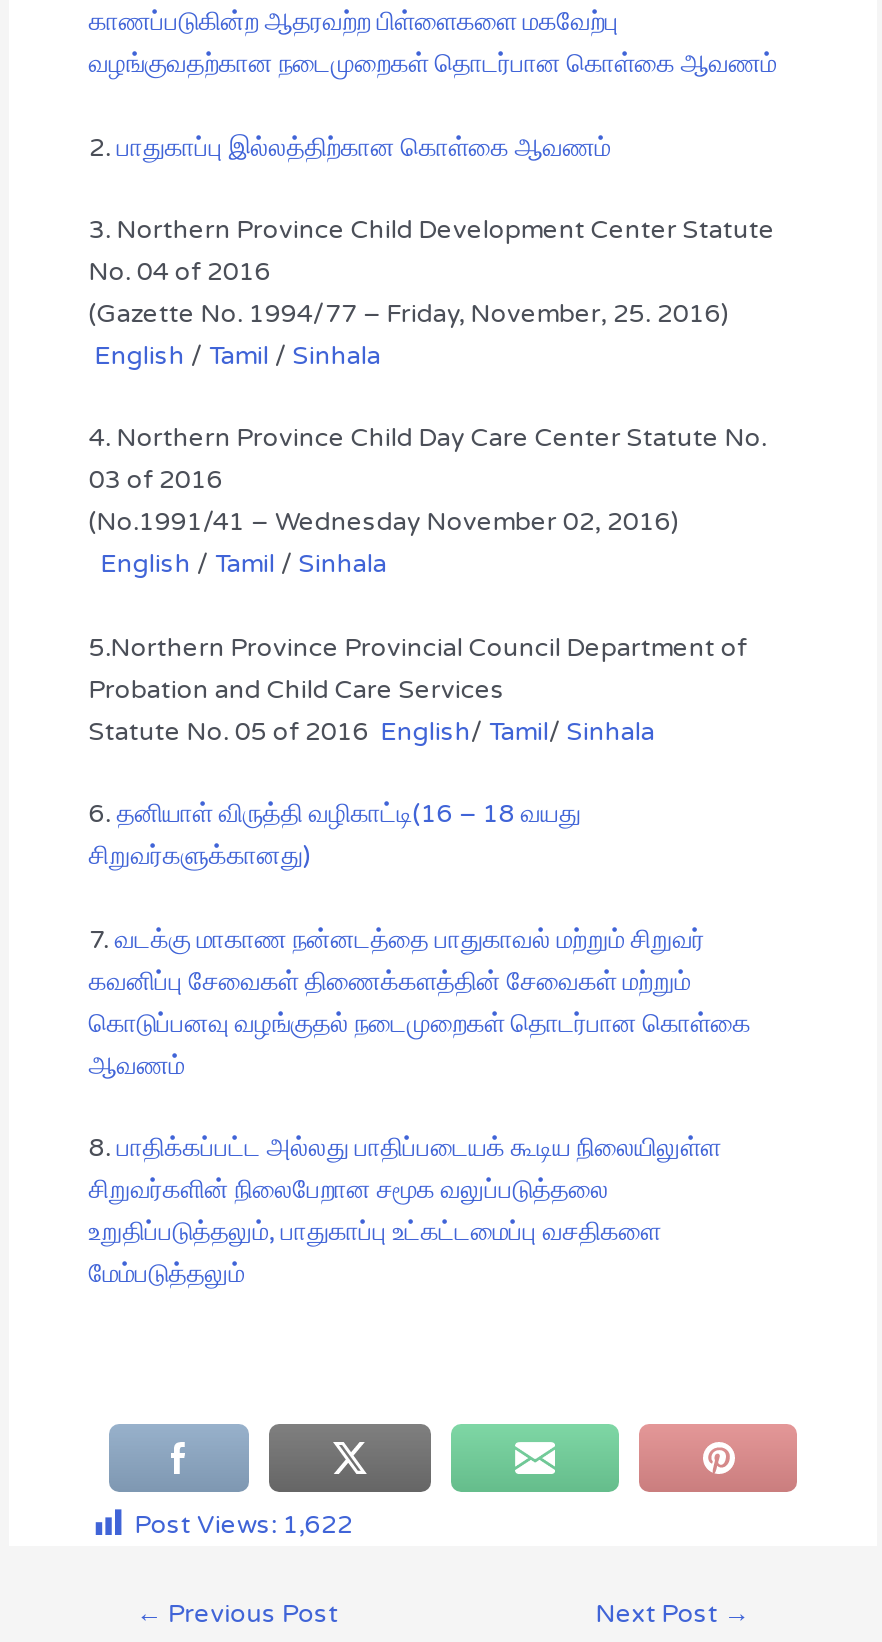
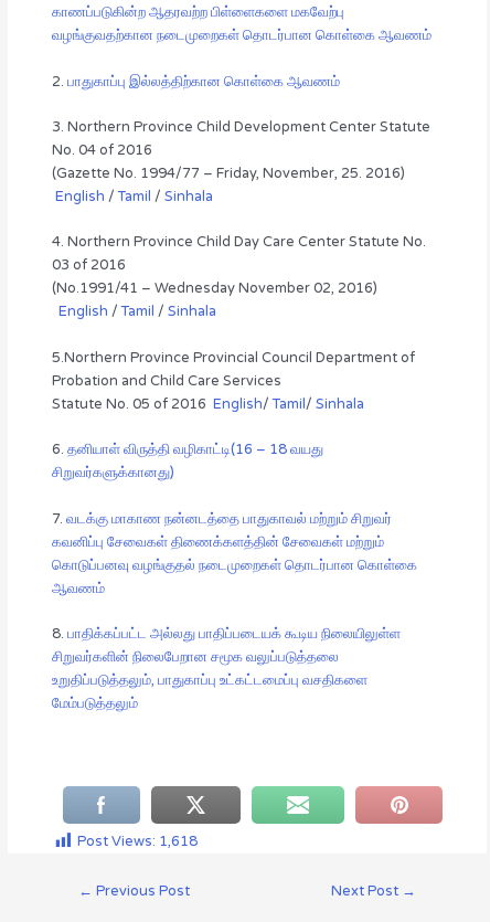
[135,1508,353,1540] Post Views: 1,622 -> [77,833,197,850] Post Views: 1,618

